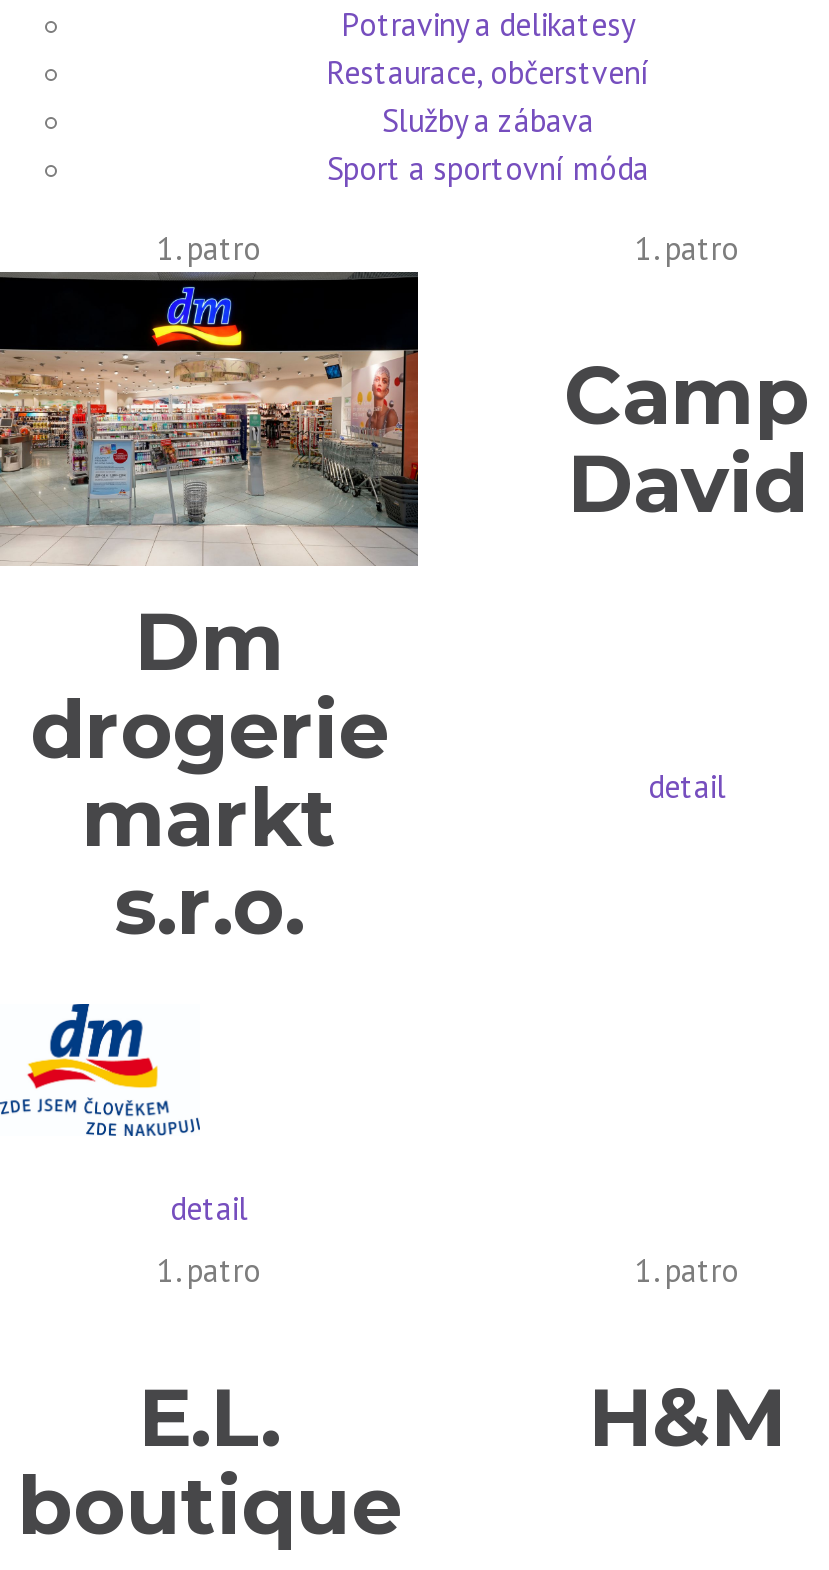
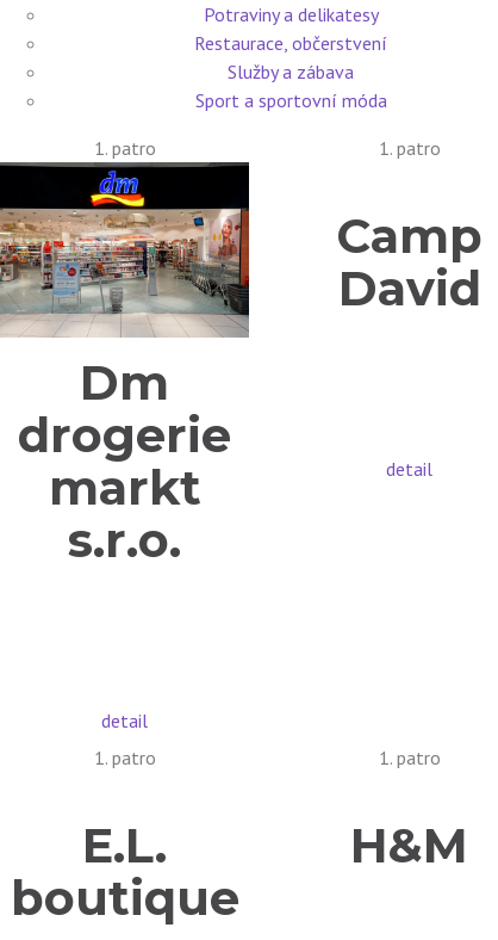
[6,1002,202,1138] [image] -> none

